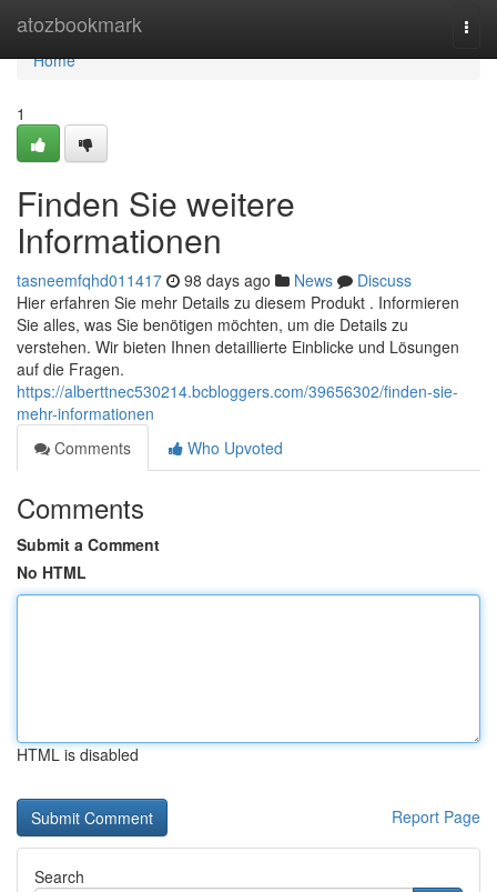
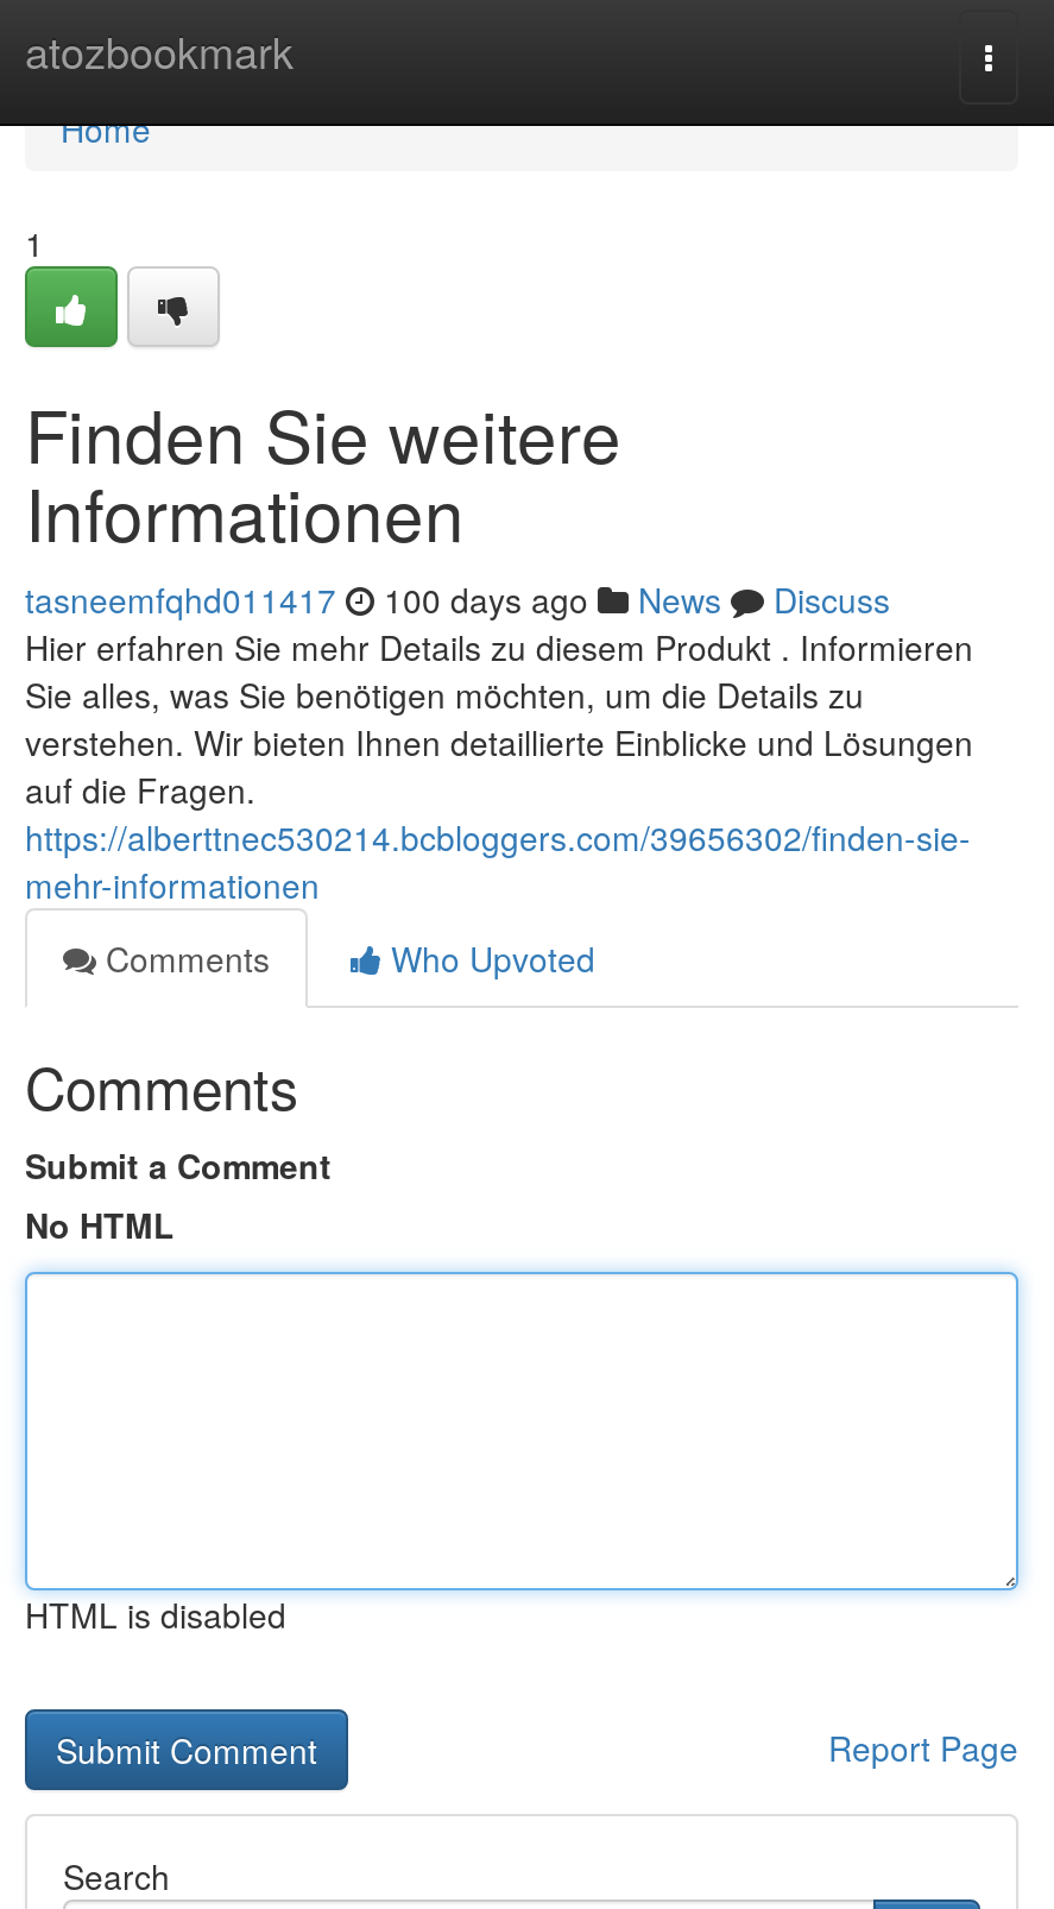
[17,269,412,291] tasneemfqhd011417 98 days ago News Discuss -> [25,575,890,623] tasneemfqhd011417 100 days ago News Discuss

